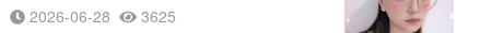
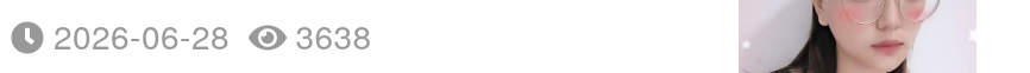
[30,5,176,27] 2026-06-28 3625 -> [54,12,372,59] 2026-06-28 3638

